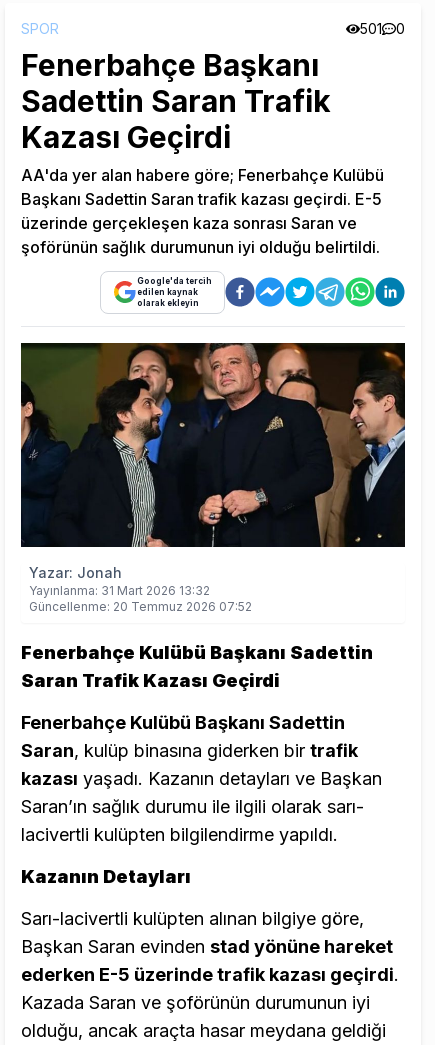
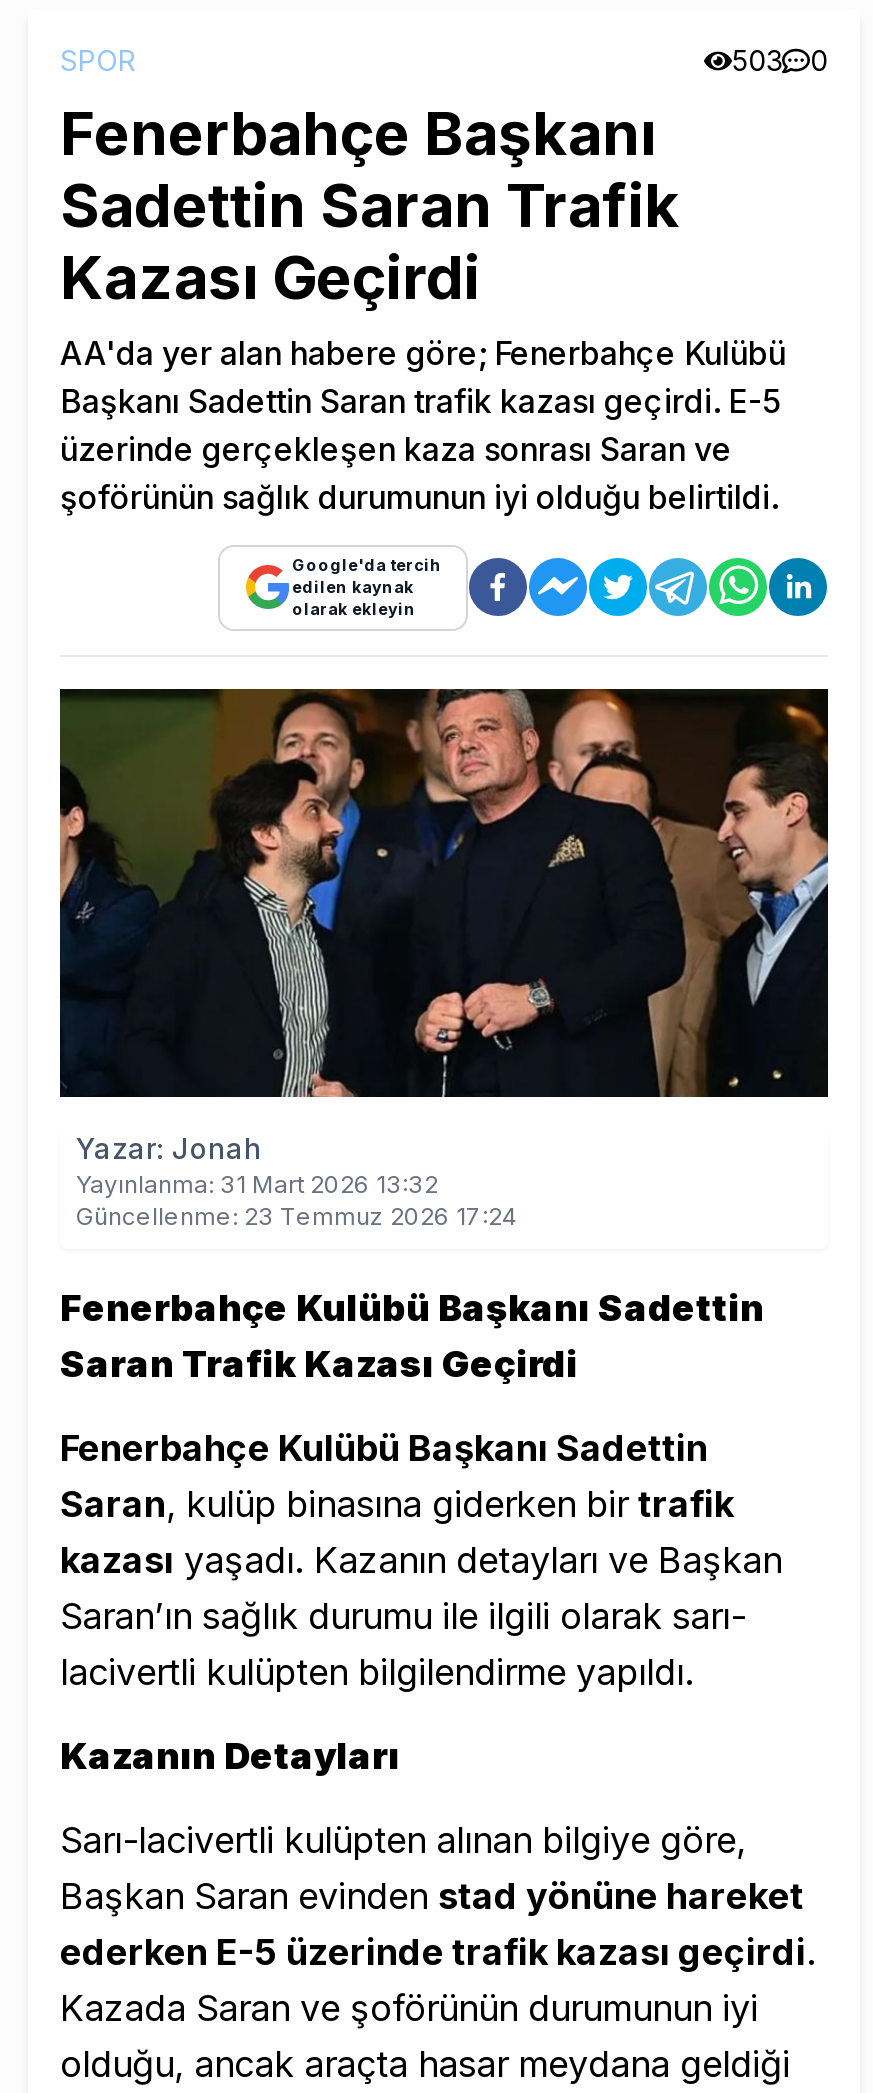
[360,20,405,37] 501 0 -> [732,42,828,76] 503 0
[29,599,252,614] Güncellenme: 20 Temmuz 2026 07:52 -> [76,1202,518,1232] Güncellenme: 23 Temmuz 2026 17:24

